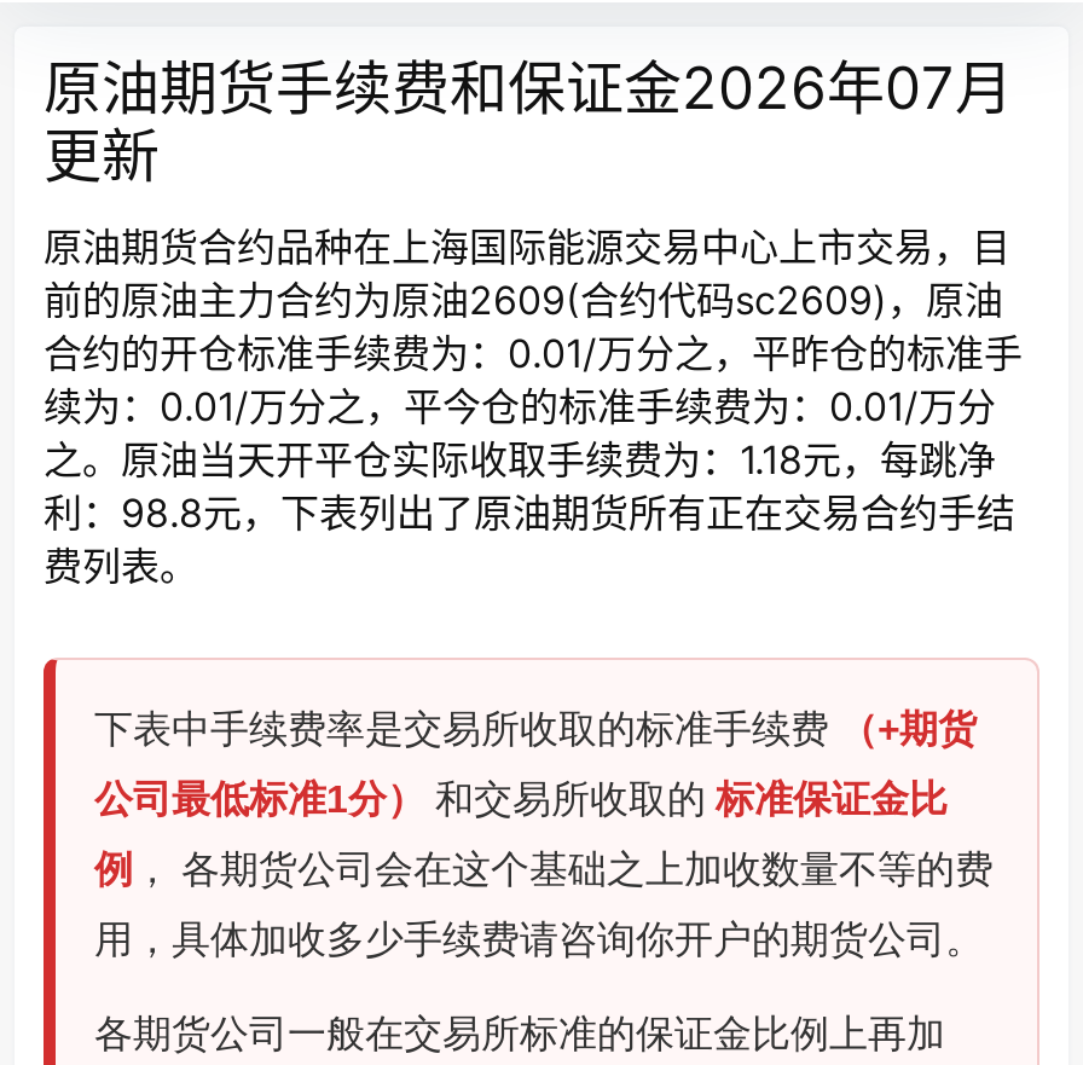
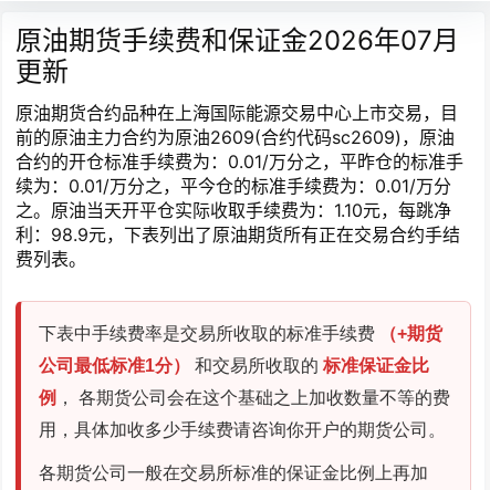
[44,435,996,484] 之。原油当天开平仓实际收取手续费为：1.18元，每跳净 -> [15,199,451,221] 之。原油当天开平仓实际收取手续费为：1.10元，每跳净
[44,488,1015,537] 利：98.8元，下表列出了原油期货所有正在交易合约手结 -> [15,223,460,246] 利：98.9元，下表列出了原油期货所有正在交易合约手结

